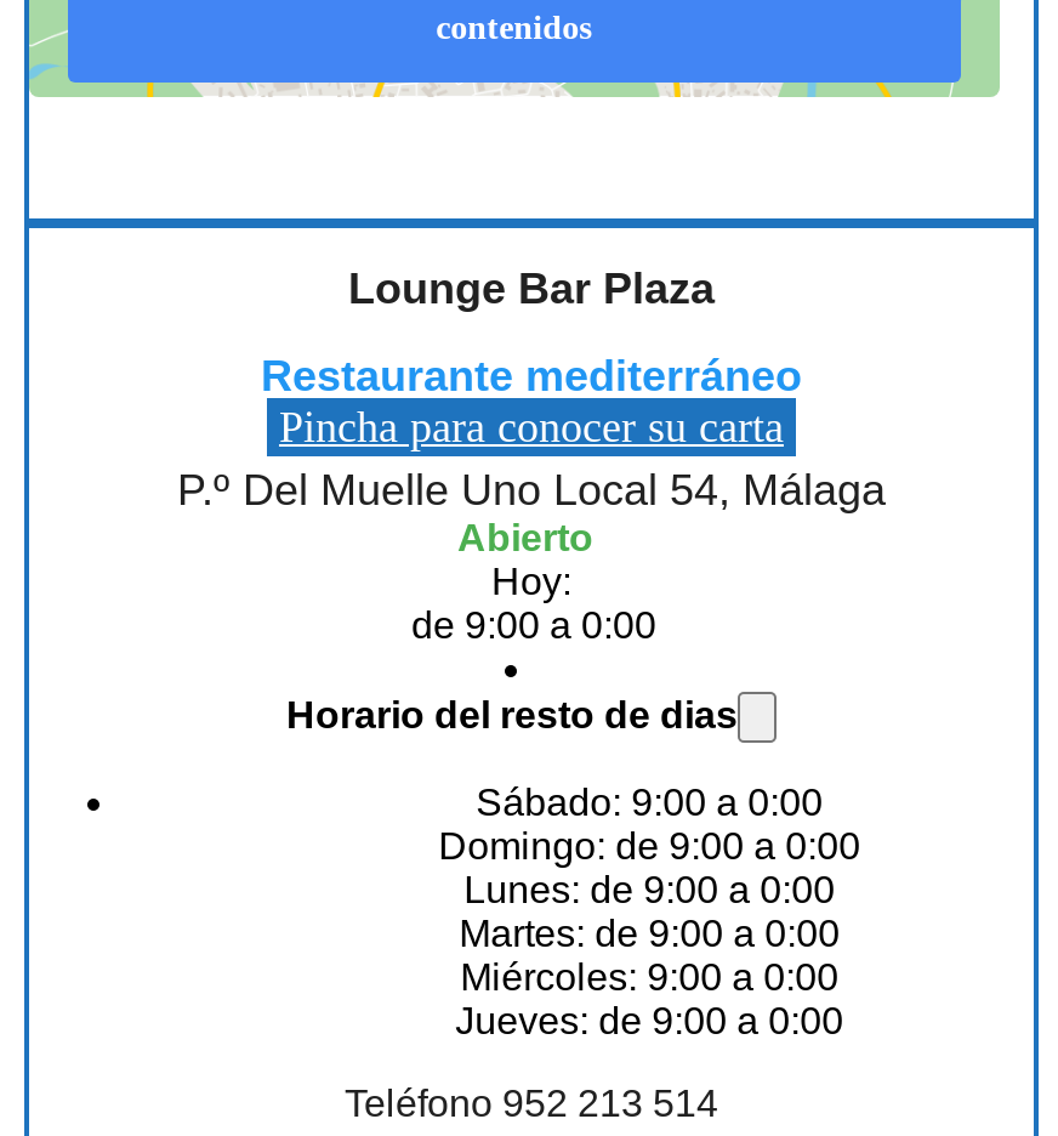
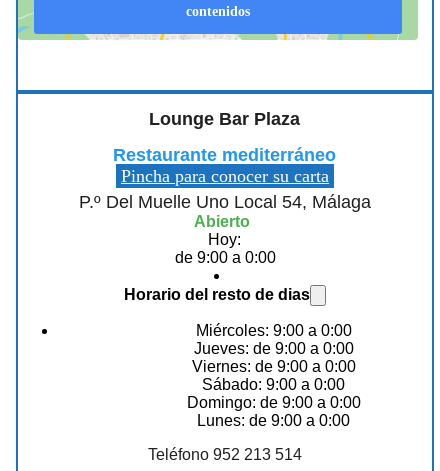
none -> [192,357,356,374] Viernes: de 9:00 a 0:00
moved [438,780,860,909] -> [187,375,361,428]: Sábado: 9:00 a 0:00 | Domingo: de 9:00 a 0:00 | Lunes: de 9:00 a 0:00
[459,911,840,953] Martes: de 9:00 a 0:00 -> none
moved [455,955,843,1040] -> [194,321,354,356]: Miércoles: 9:00 a 0:00 | Jueves: de 9:00 a 0:00

